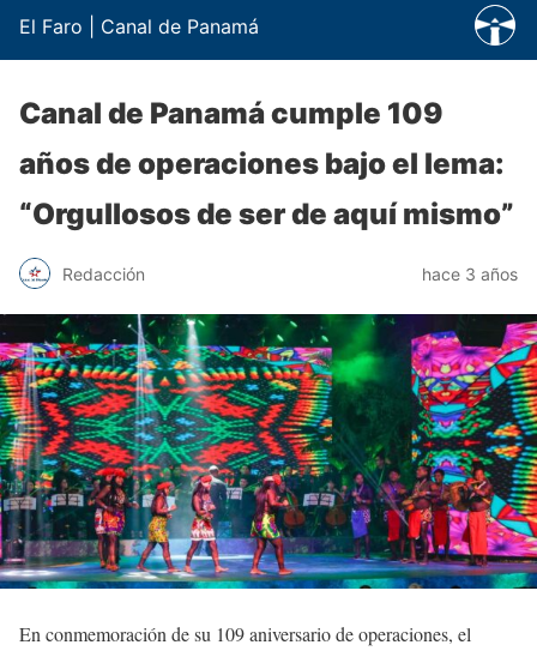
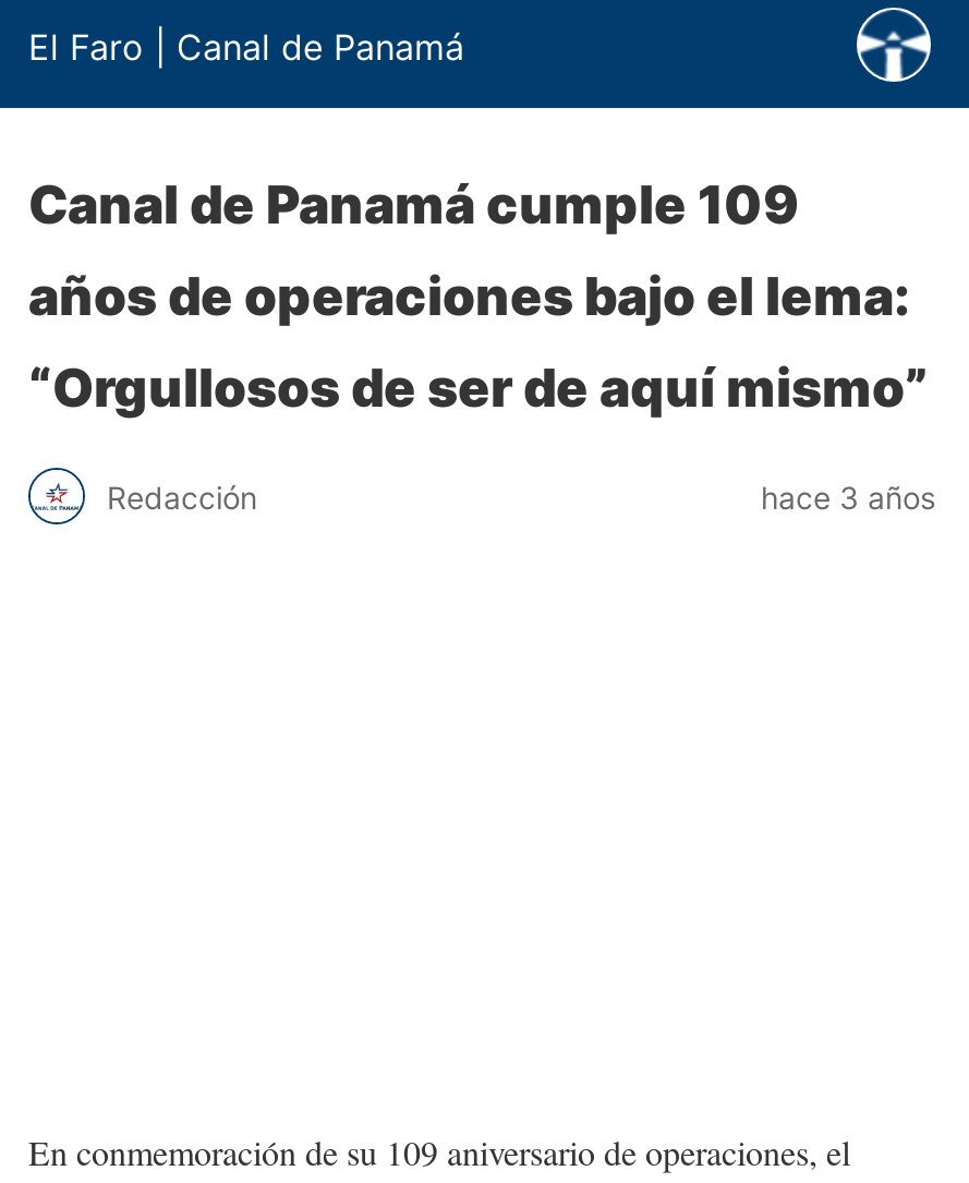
[4,313,533,590] [image] -> none

